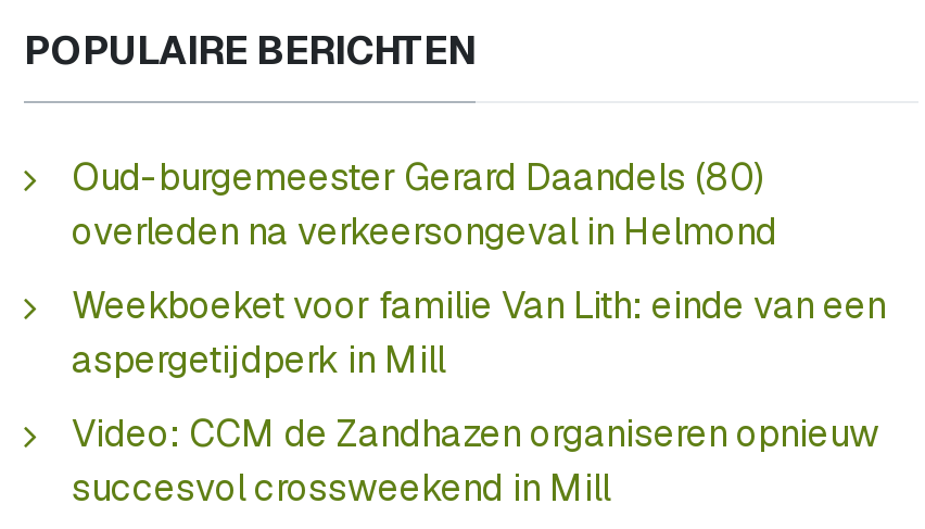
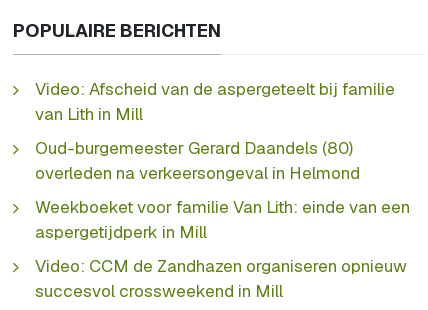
none -> [35,78,395,125] Video: Afscheid van de aspergeteelt bij familie | van Lith in Mill

